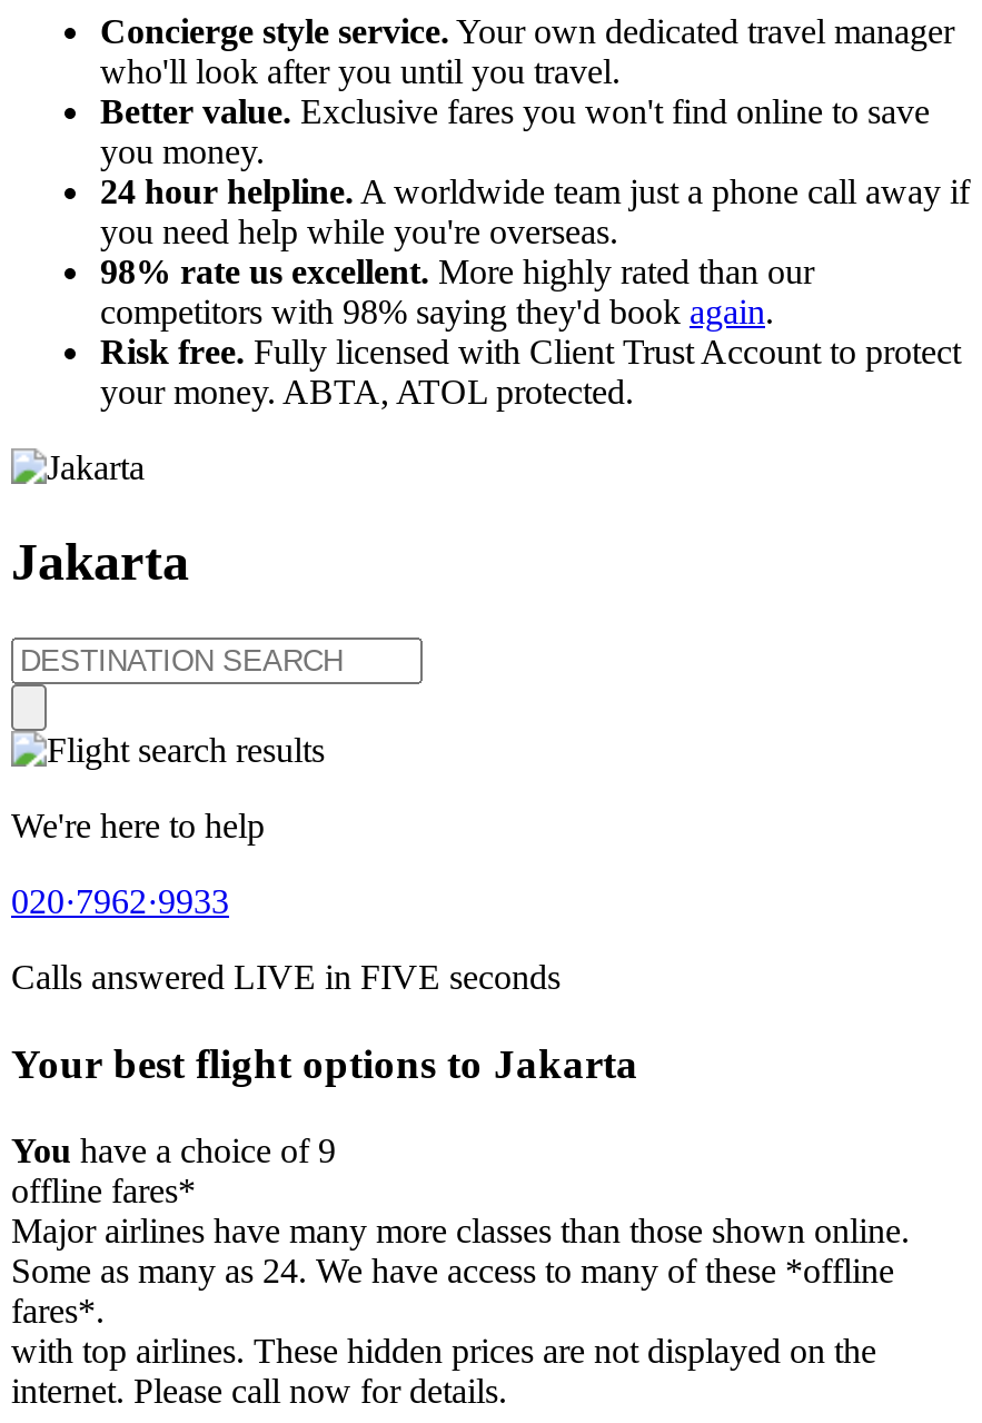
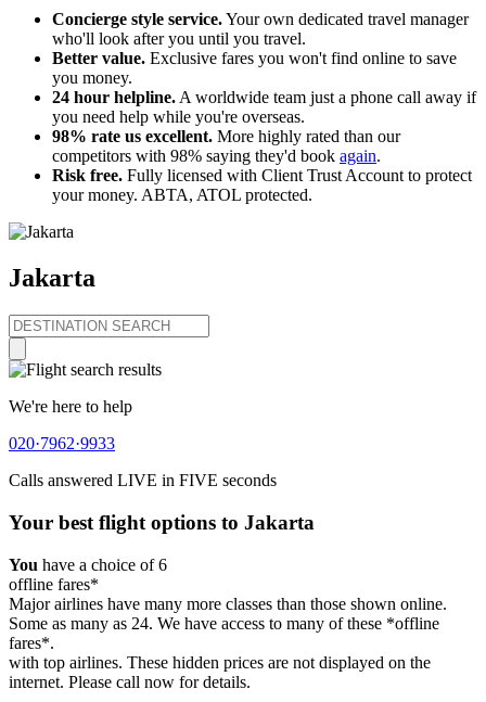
[11,1131,336,1168] You have a choice of 9 -> [9,555,167,574] You have a choice of 6

